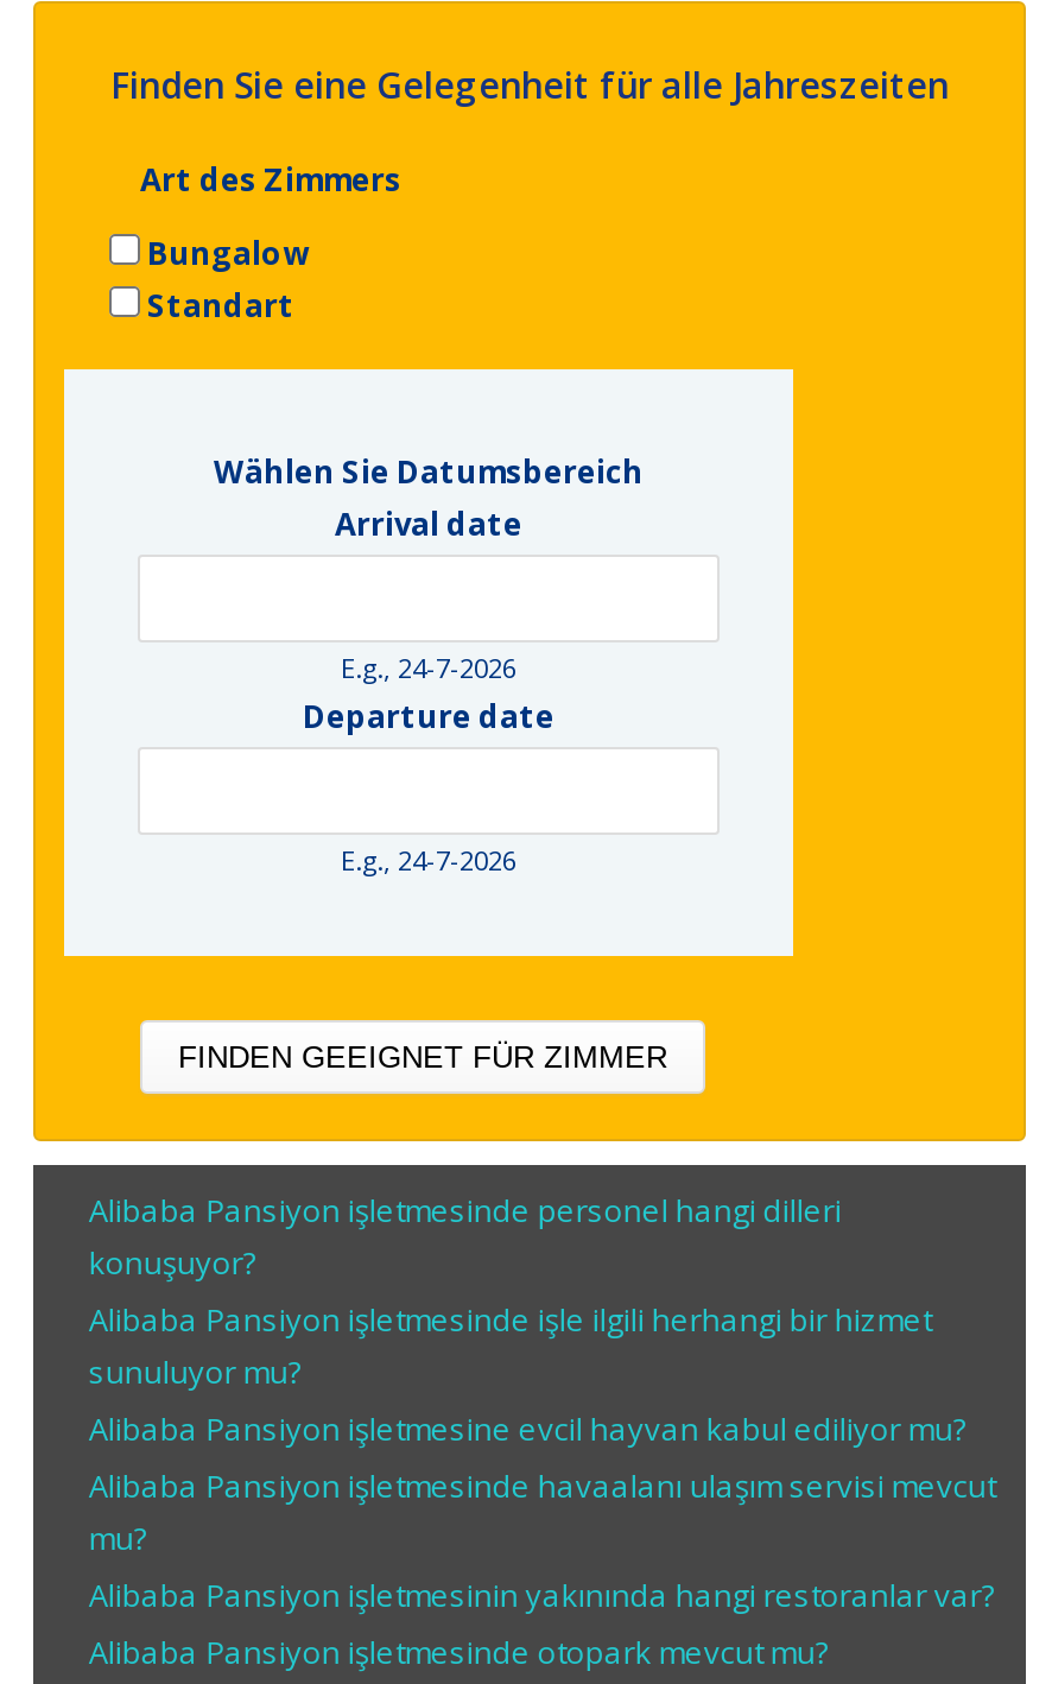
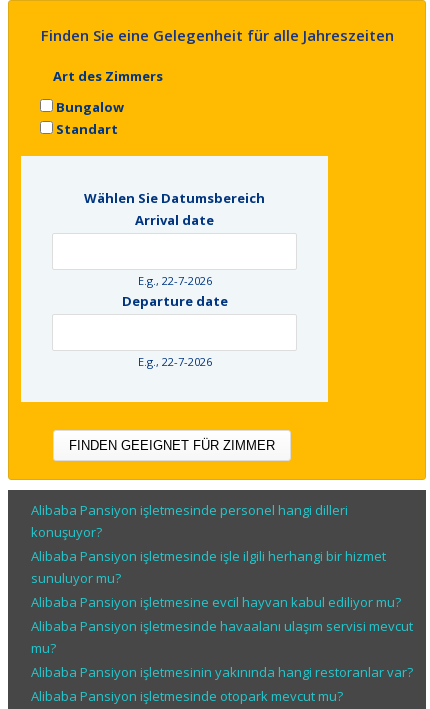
[341,649,517,684] E.g., 24-7-2026 -> [137,273,211,288] E.g., 22-7-2026
[341,841,517,877] E.g., 24-7-2026 -> [137,354,211,369] E.g., 22-7-2026

